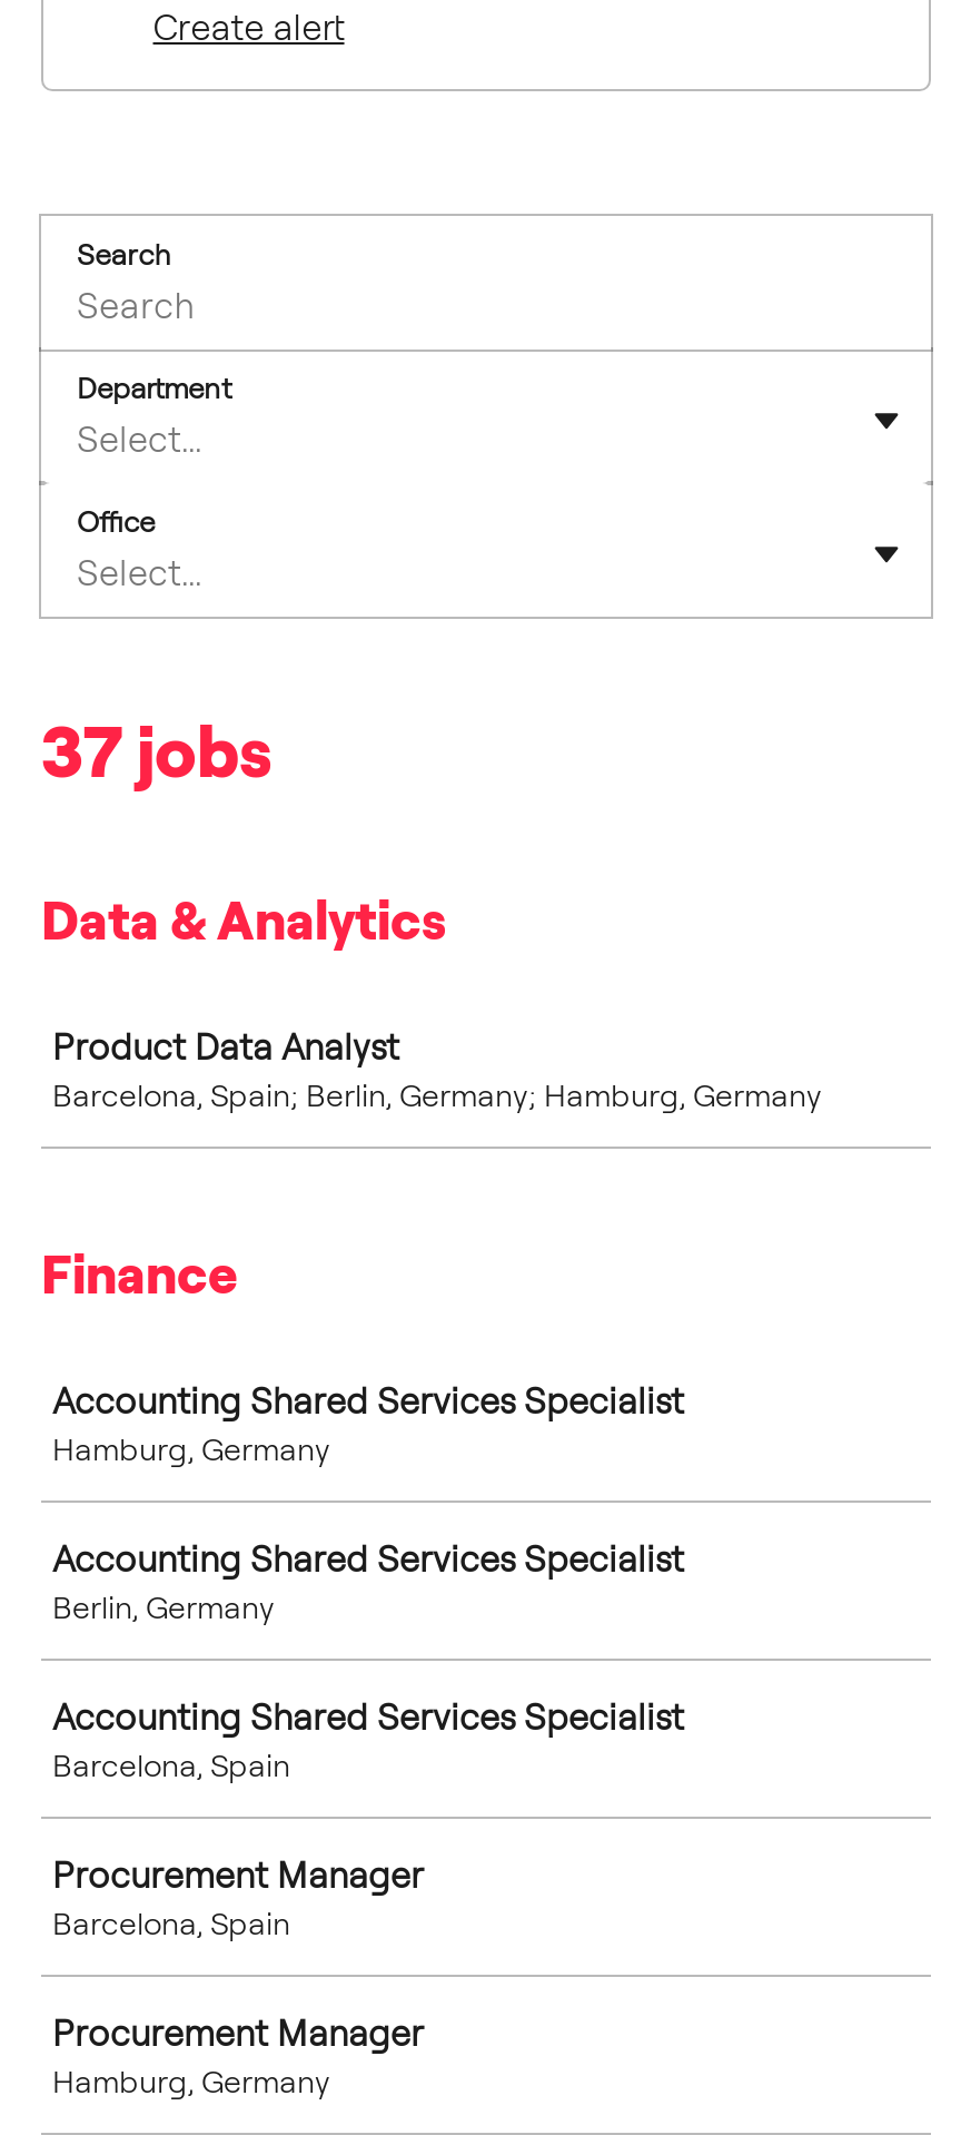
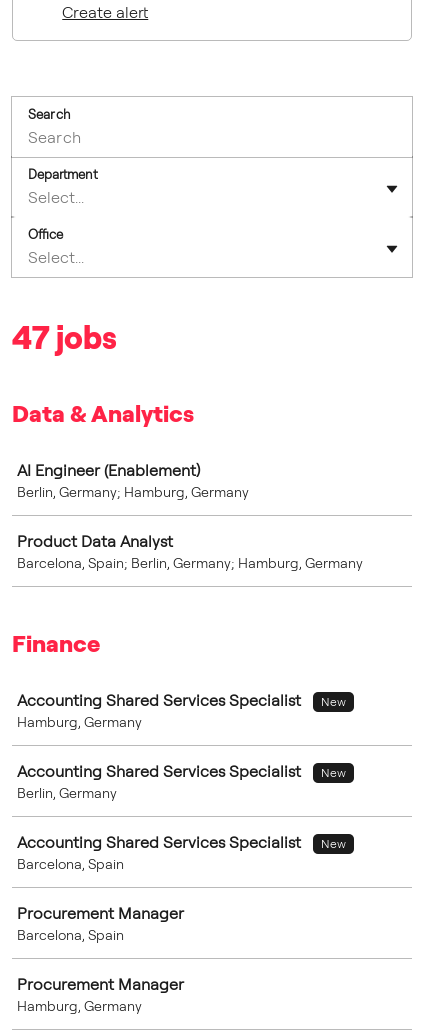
[41,704,273,795] 37 jobs -> [12,316,117,357] 47 jobs
none -> [17,460,249,500] AI Engineer (Enablement) | Berlin, Germany; Hamburg, Germany
none -> [321,694,346,709] New
none -> [321,765,346,780] New
none -> [321,836,346,851] New

